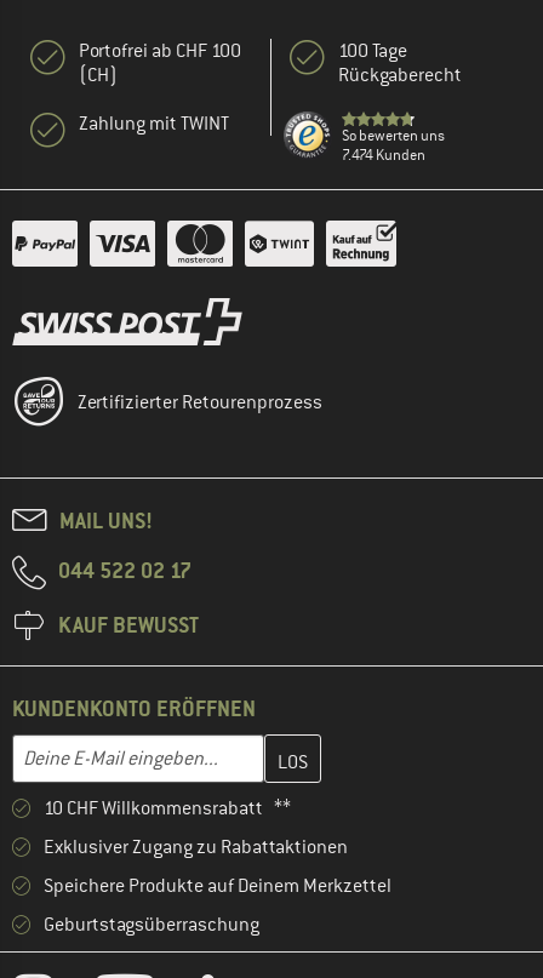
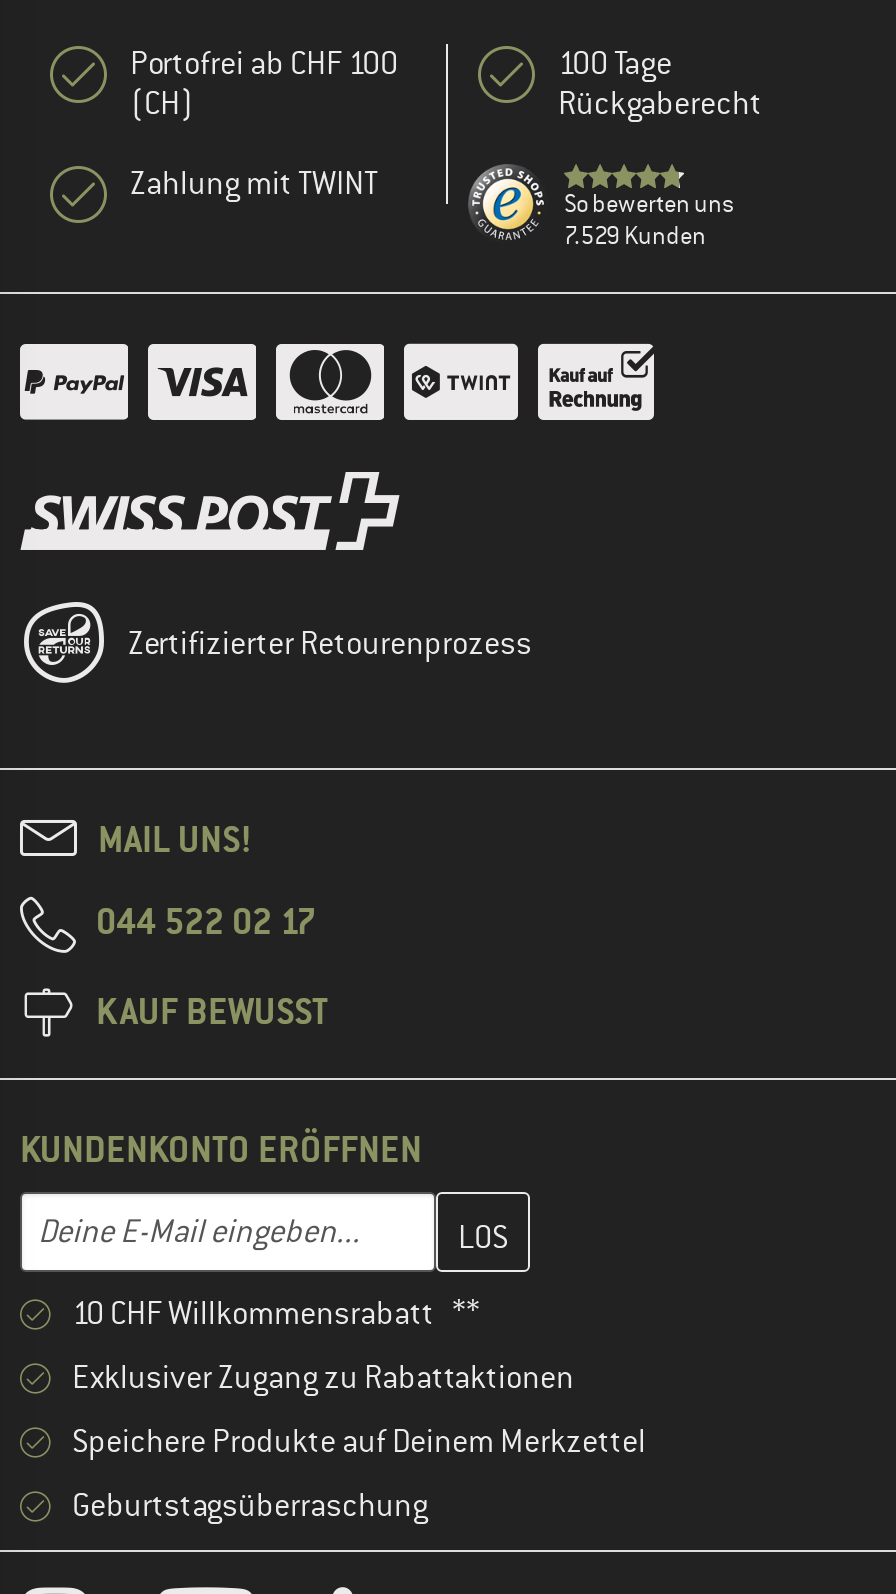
[342,146,425,165] 7.474 Kunden -> [564,220,706,252] 7.529 Kunden

